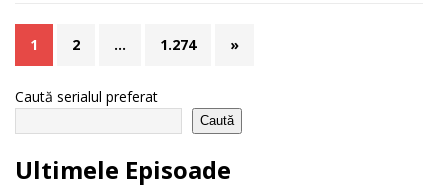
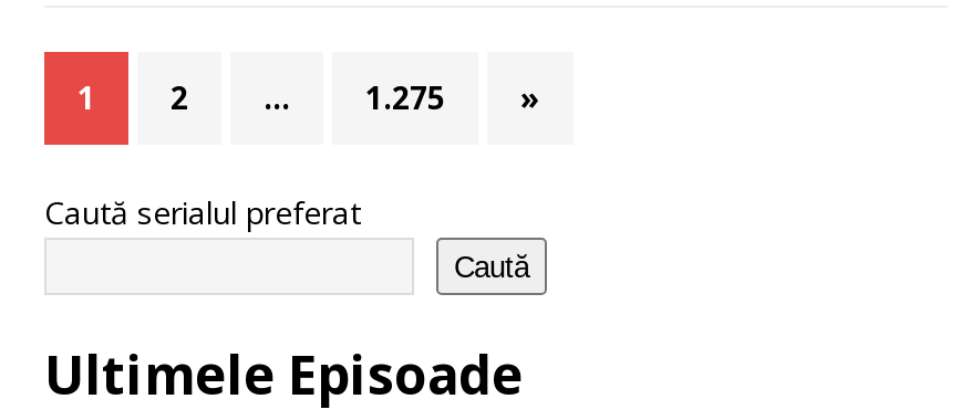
[160,34,196,53] 1.274 -> [365,76,445,118] 1.275

